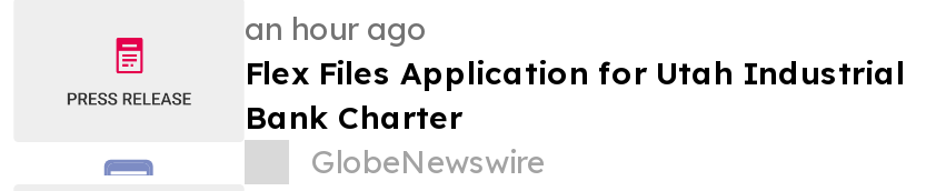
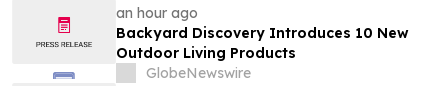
[245,54,905,138] Flex Files Application for Utah Industrial | Bank Charter -> [116,24,409,62] Backyard Discovery Introduces 10 New | Outdoor Living Products

